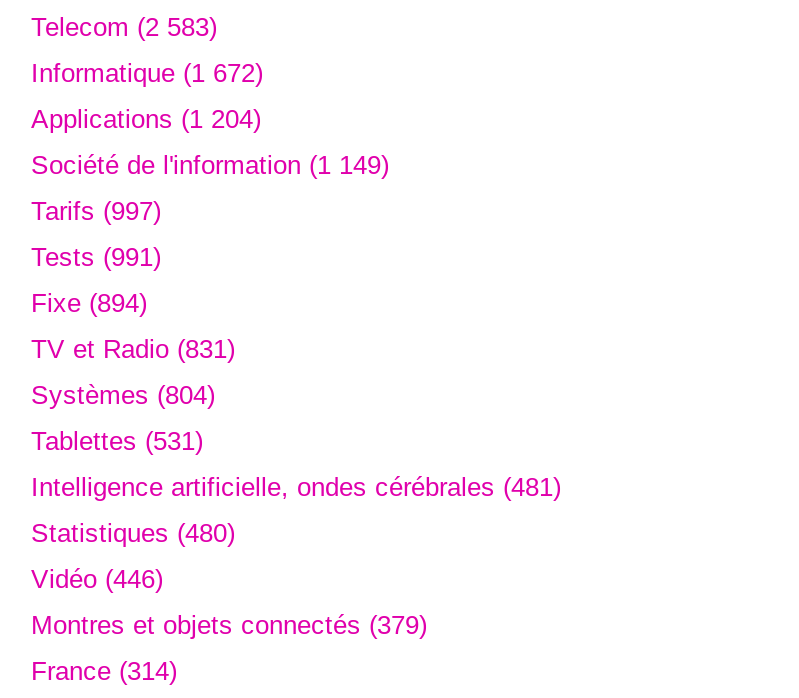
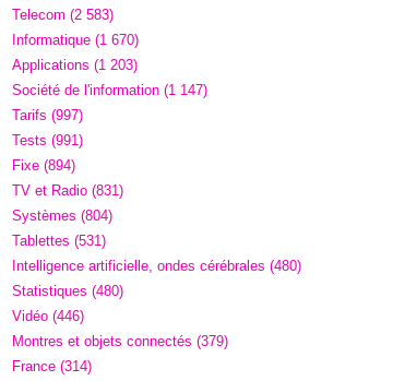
[31,57,263,87] Informatique (1 672) -> [12,31,139,48] Informatique (1 670)
[31,103,261,133] Applications (1 204) -> [12,56,138,73] Applications (1 203)
[31,149,389,179] Société de l'information (1 149) -> [12,82,207,98] Société de l'information (1 147)
[31,471,561,501] Intelligence artificielle, ondes cérébrales (481) -> [12,257,301,274] Intelligence artificielle, ondes cérébrales (480)

